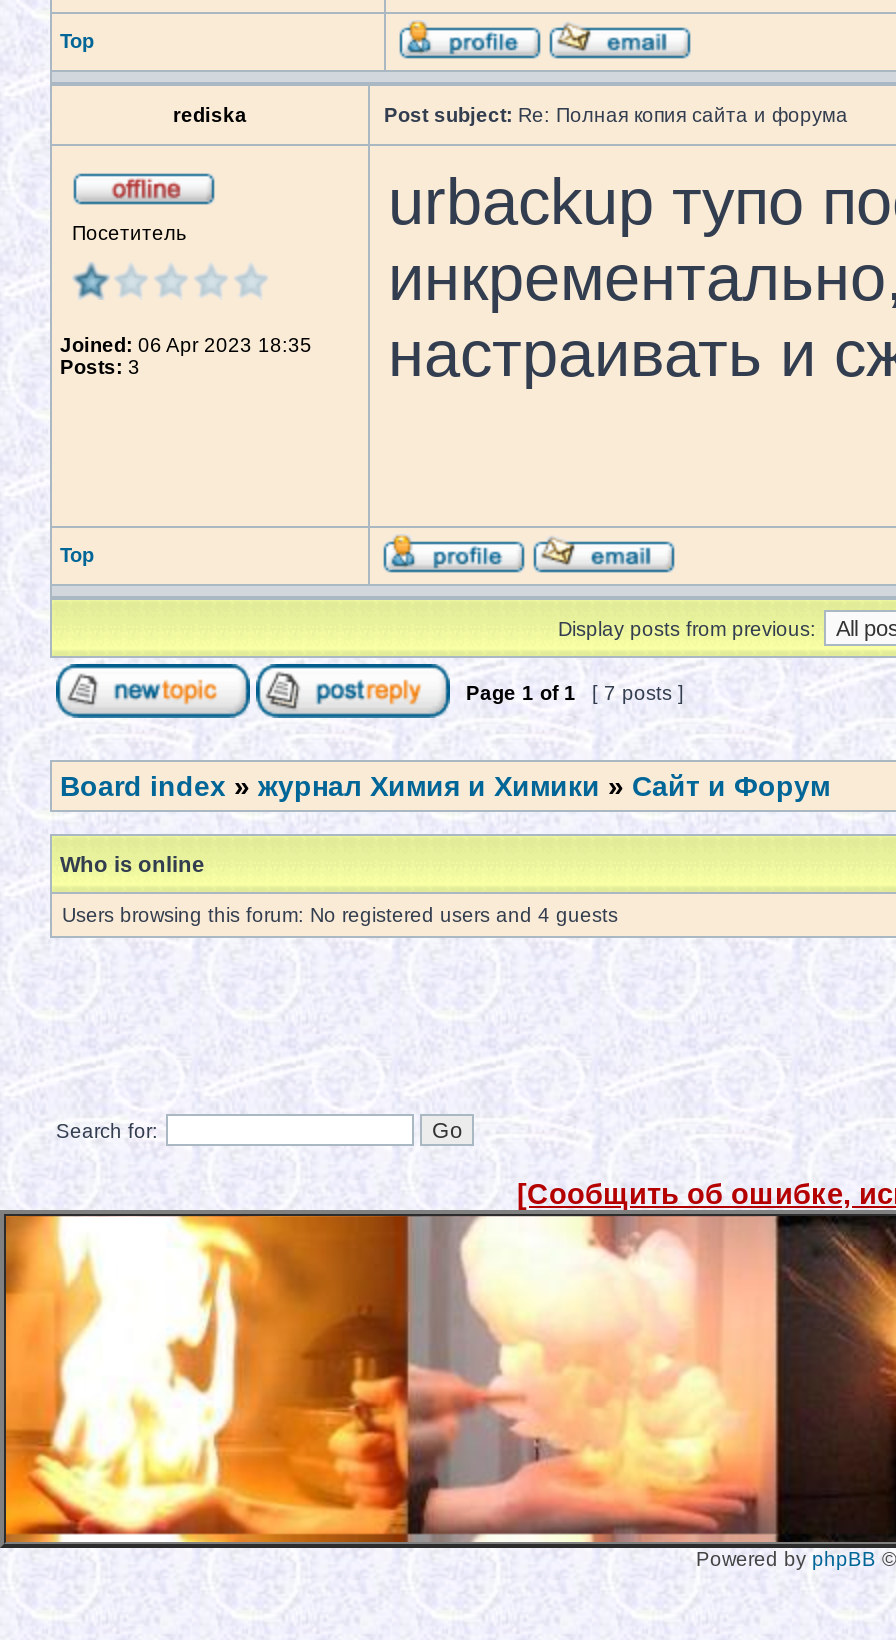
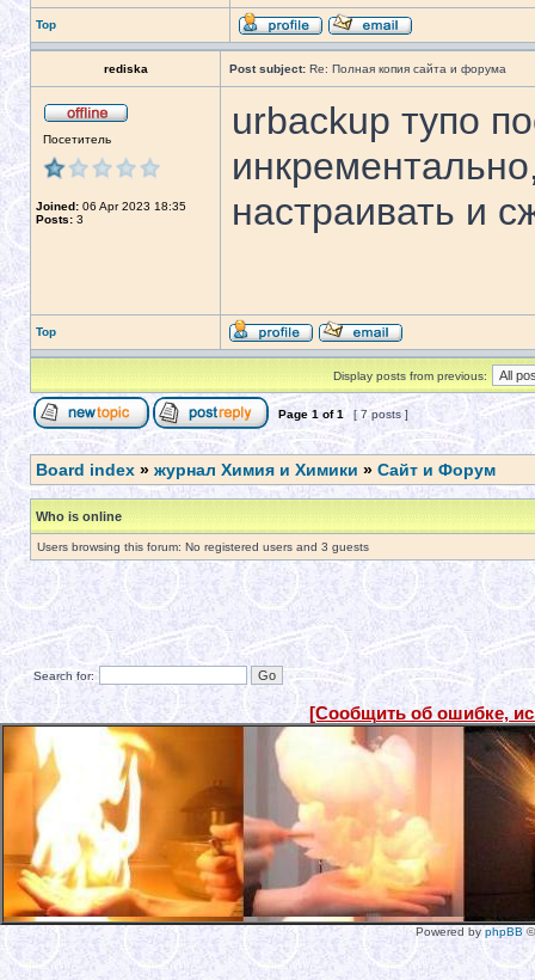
[62,904,618,926] Users browsing this forum: No registered users and 4 guests -> [37,540,369,553] Users browsing this forum: No registered users and 3 guests

